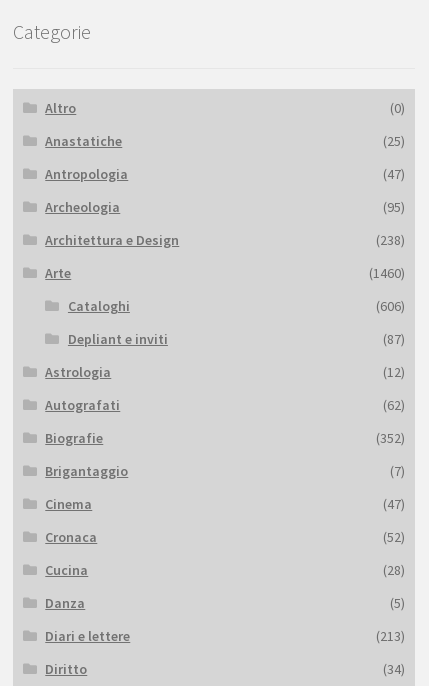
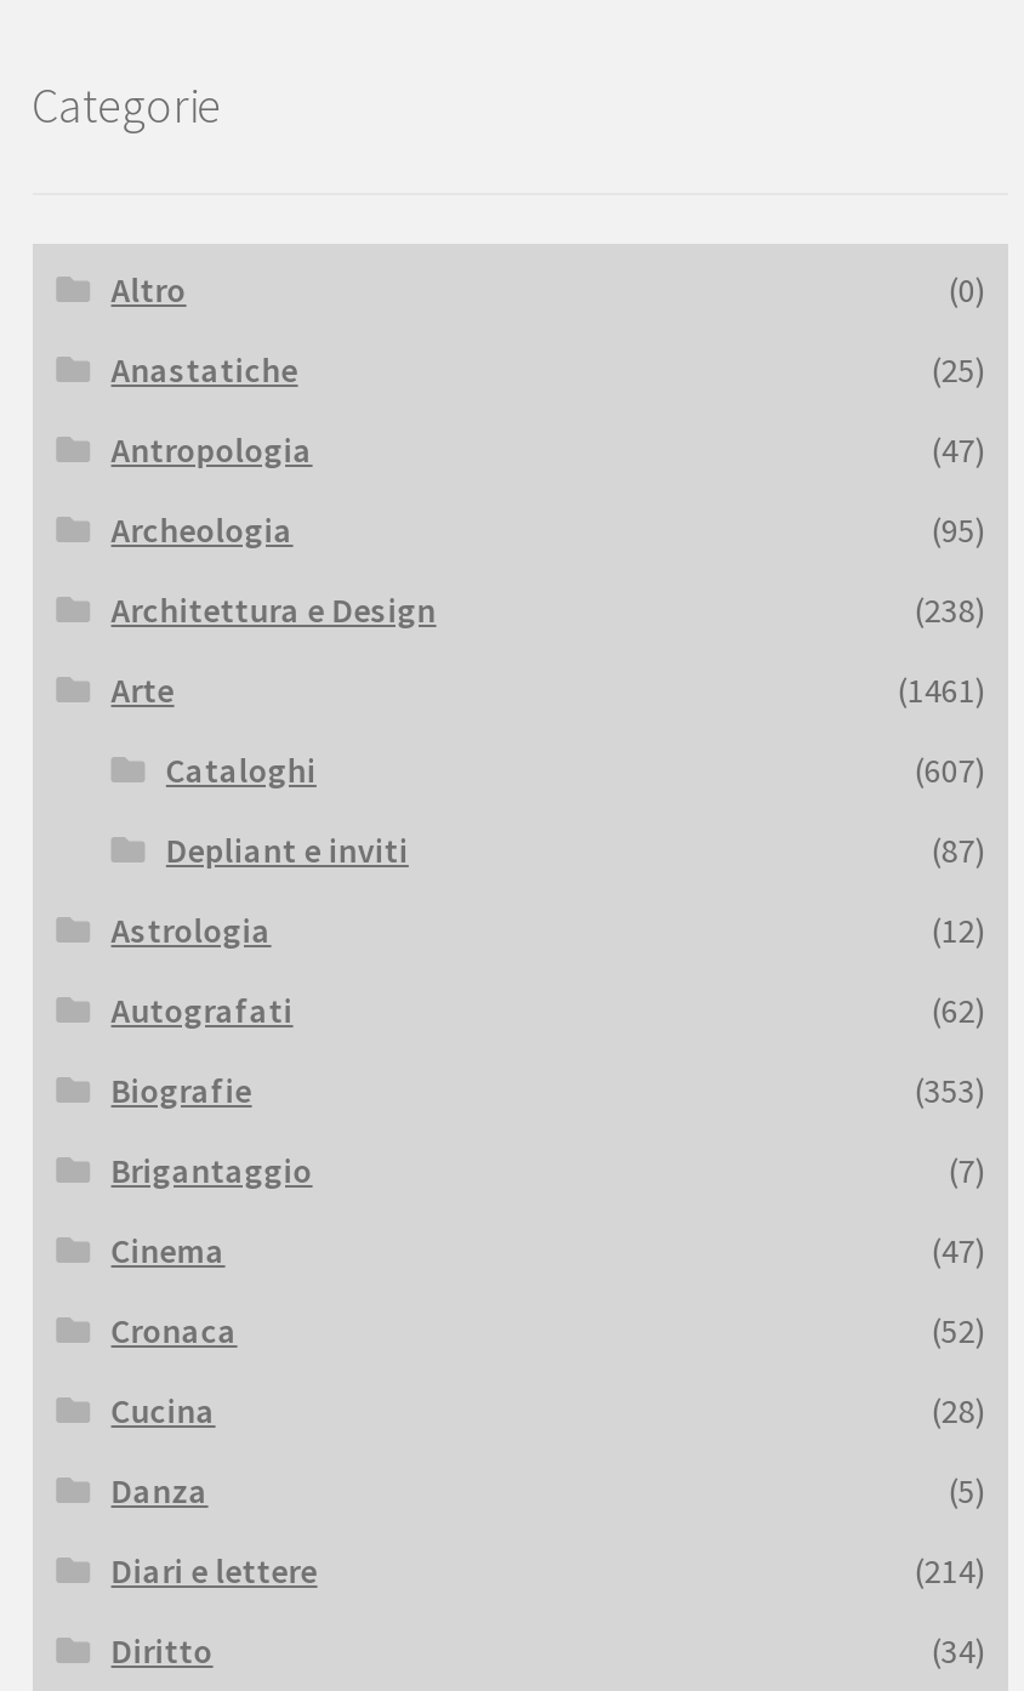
[369,264,405,282] (1460) -> [898,667,985,711] (1461)
[376,297,405,315] (606) -> [915,747,985,791] (607)
[376,429,405,447] (352) -> [915,1068,985,1111] (353)
[376,627,405,645] (213) -> [915,1548,985,1592] (214)

